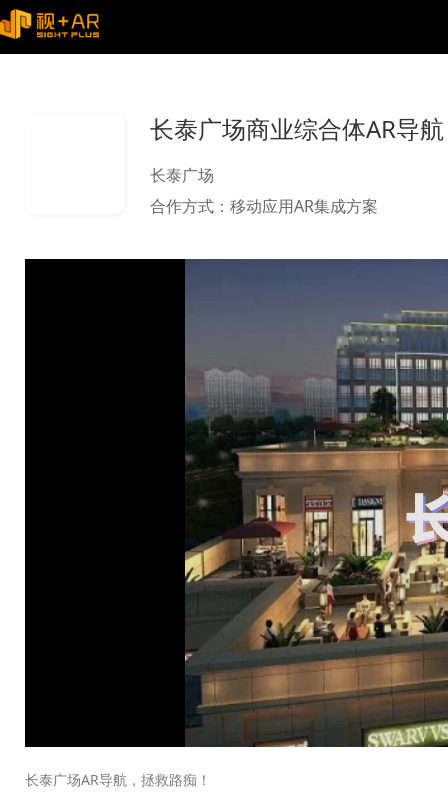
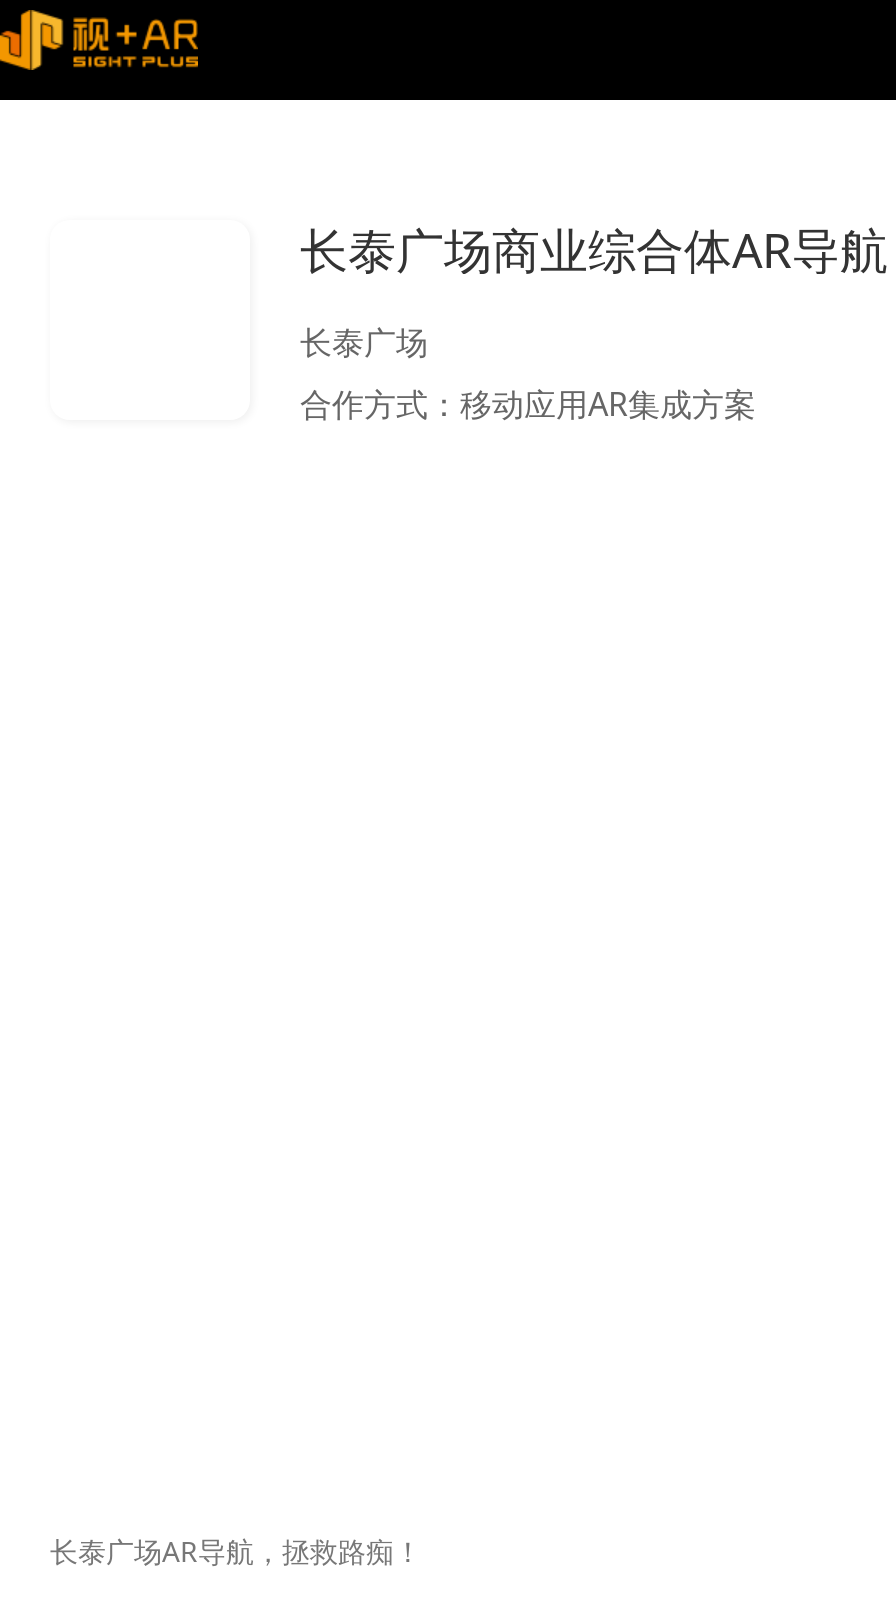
[24,258,445,748] [image] -> none

